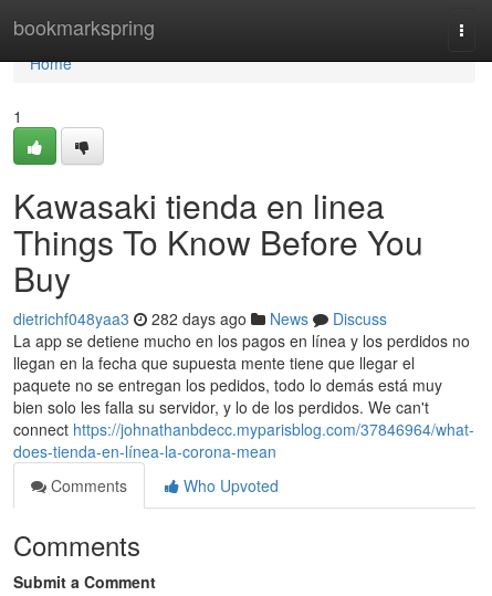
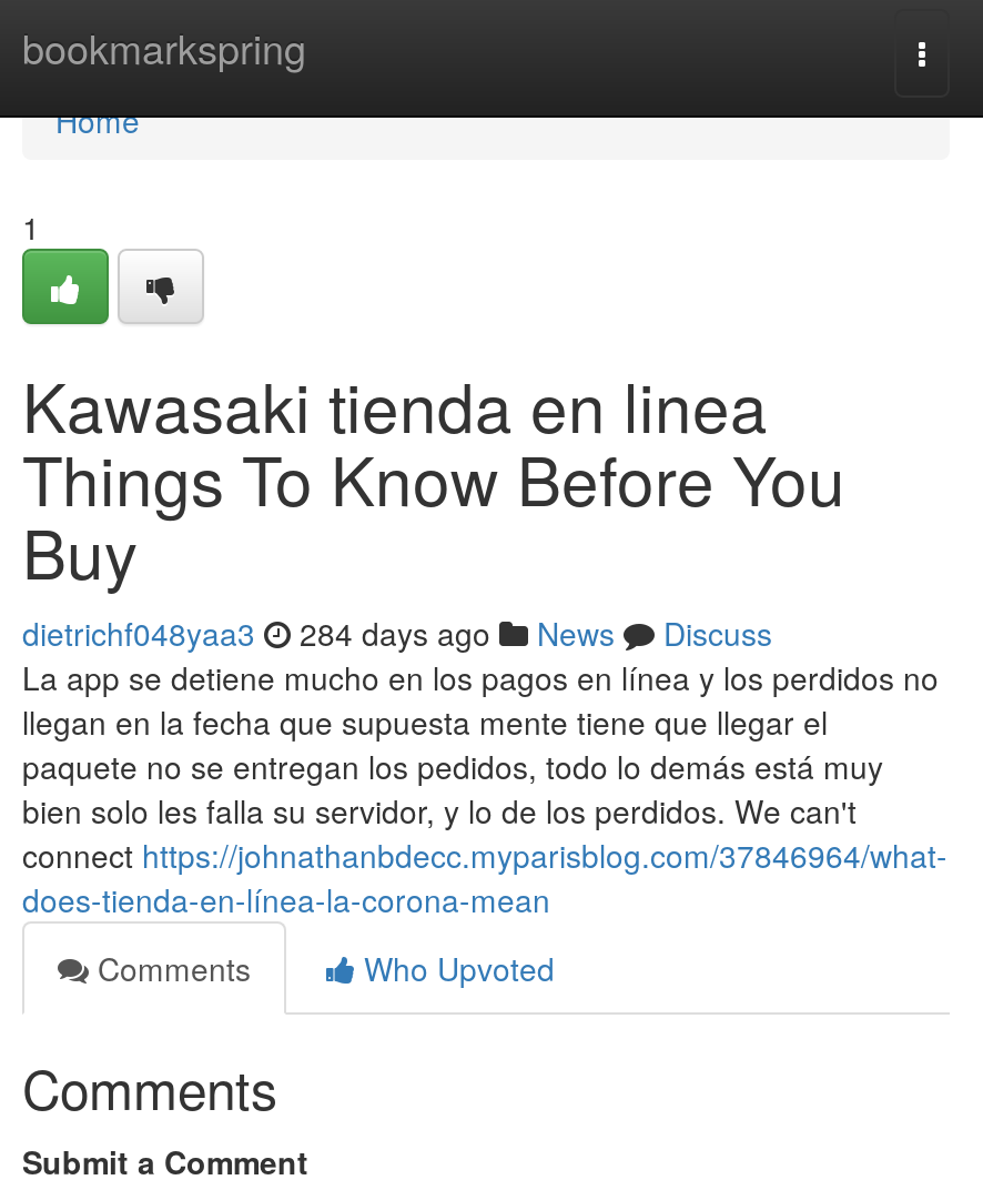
[13,307,387,330] dietrichf048yaa3 282 days ago News Discuss -> [22,611,772,655] dietrichf048yaa3 284 days ago News Discuss

